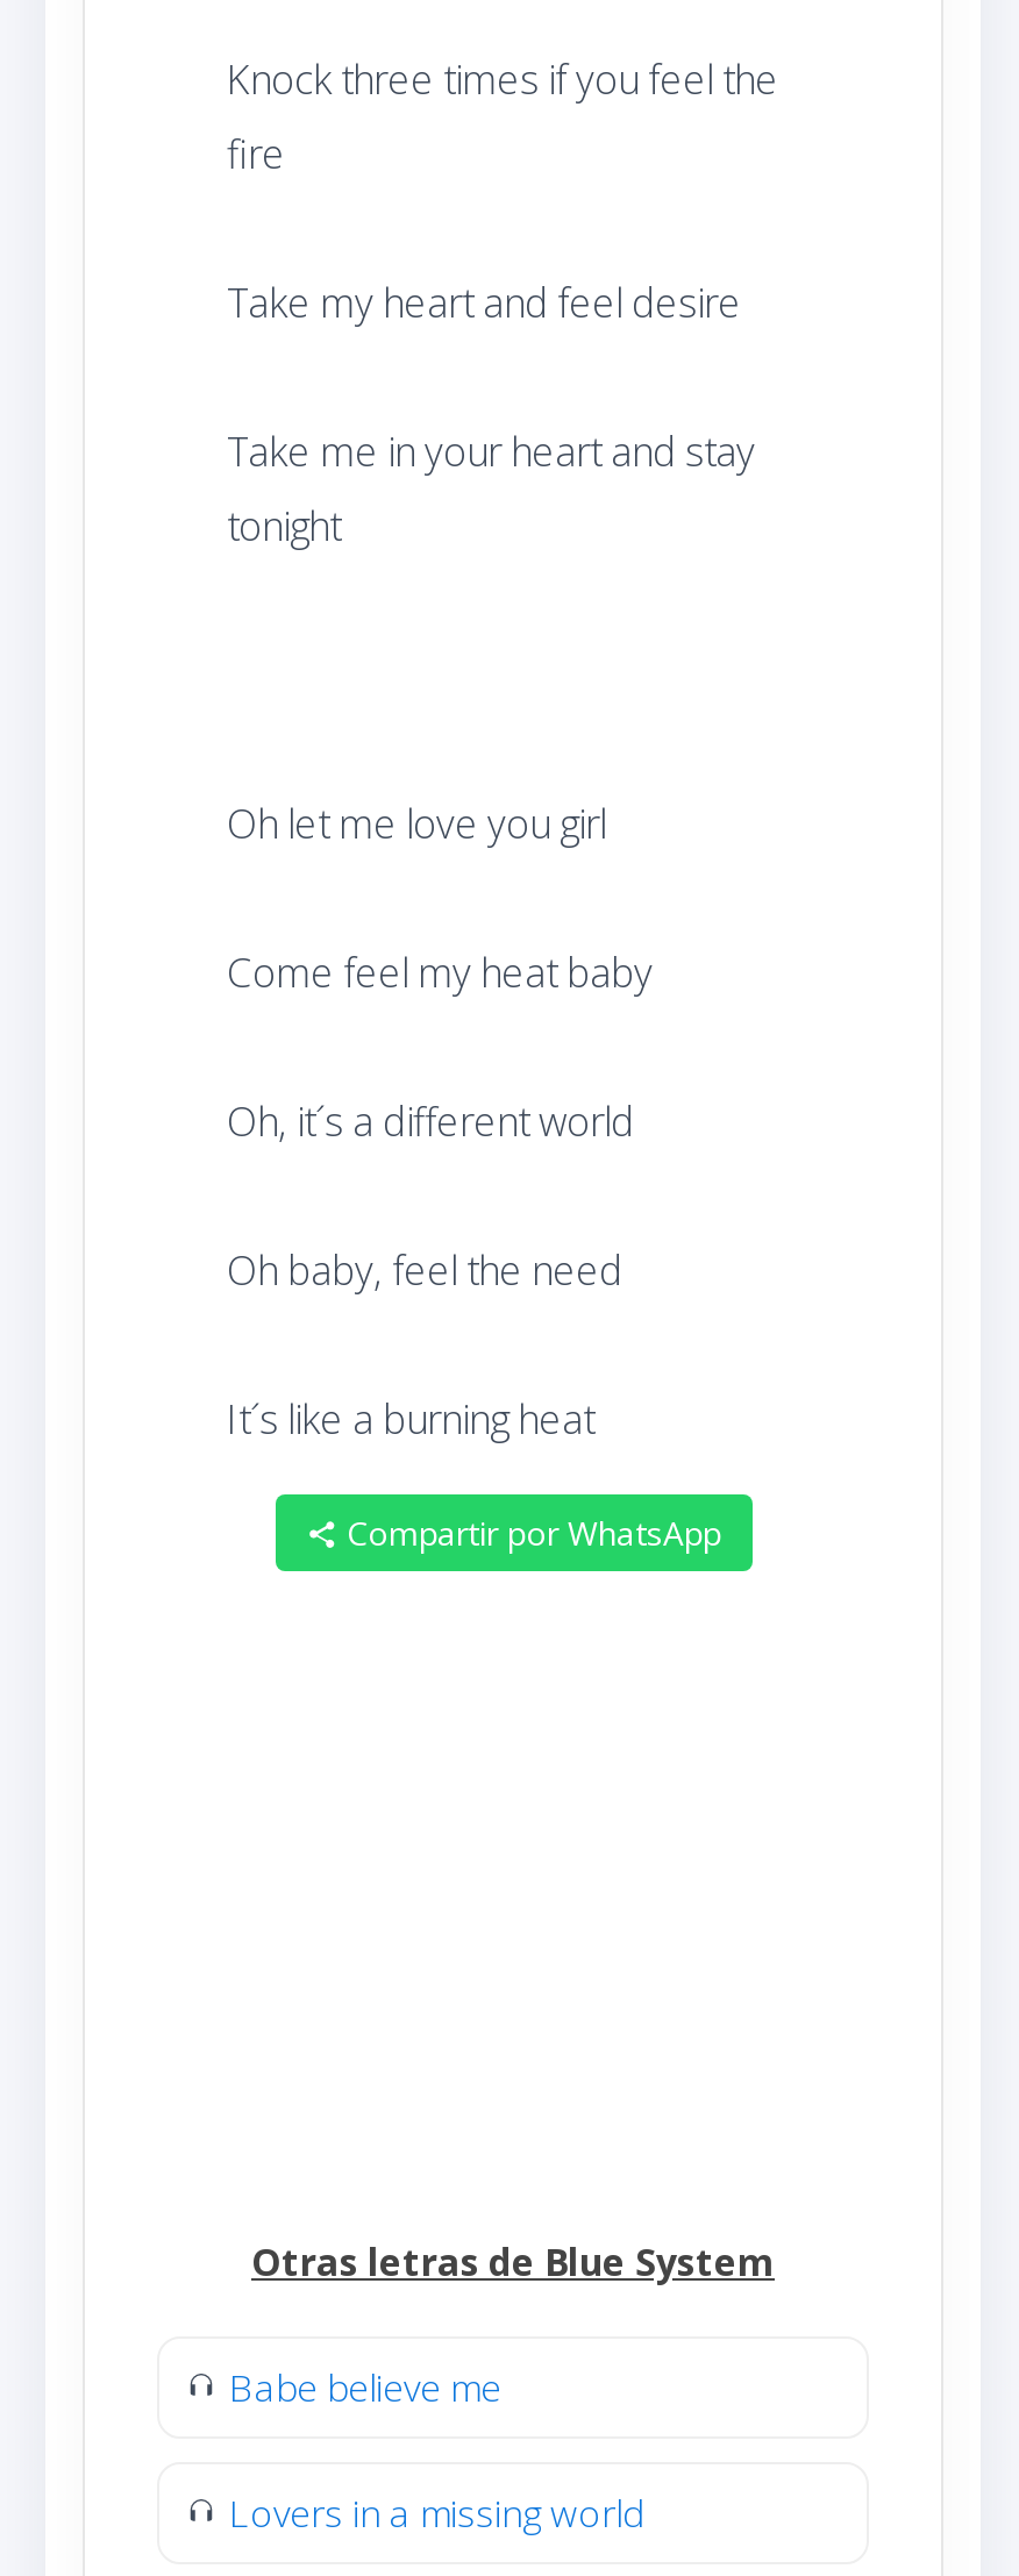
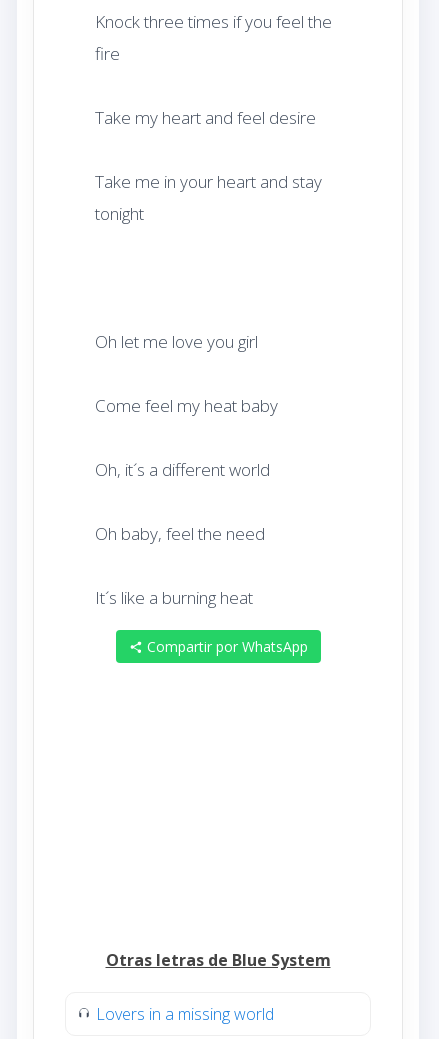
[229,2363,501,2414] Babe believe me -> none

